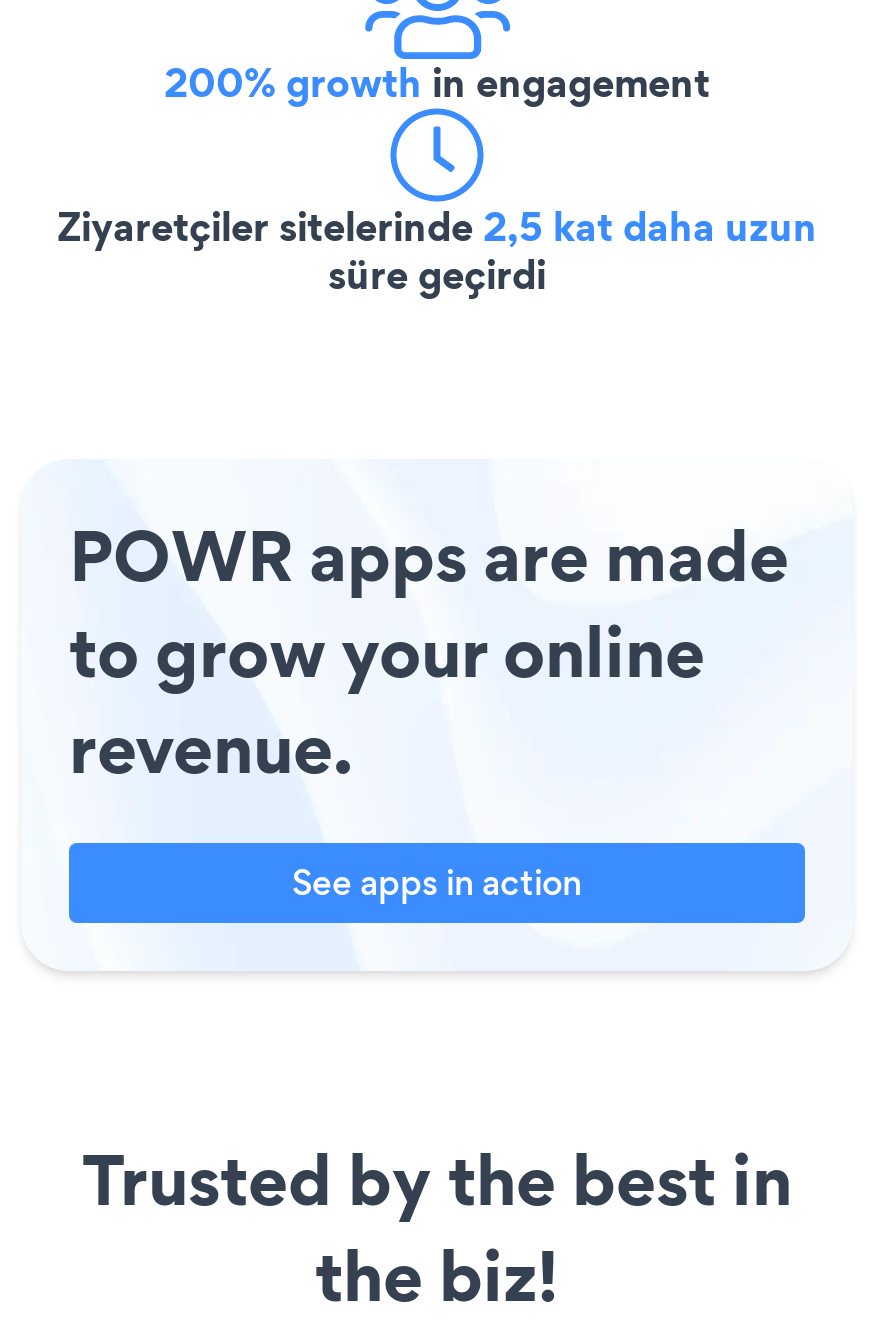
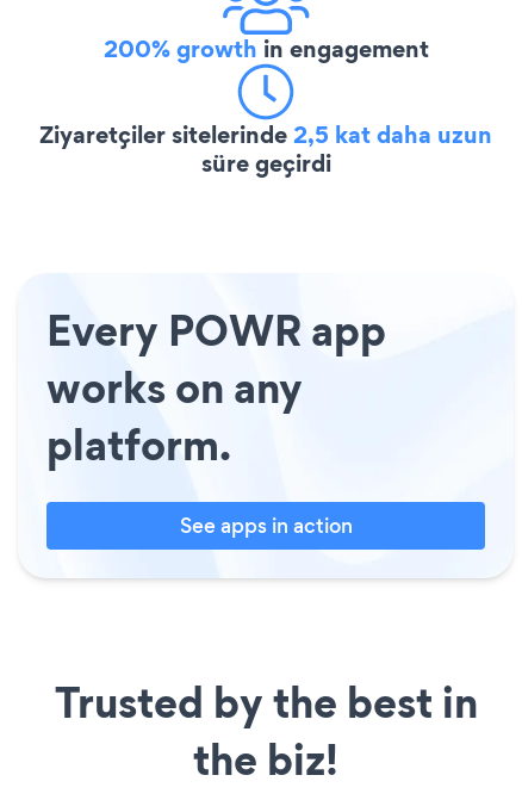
[69,505,789,797] POWR apps are made | to grow your online | revenue. -> [46,301,386,475] Every POWR app | works on any | platform.

